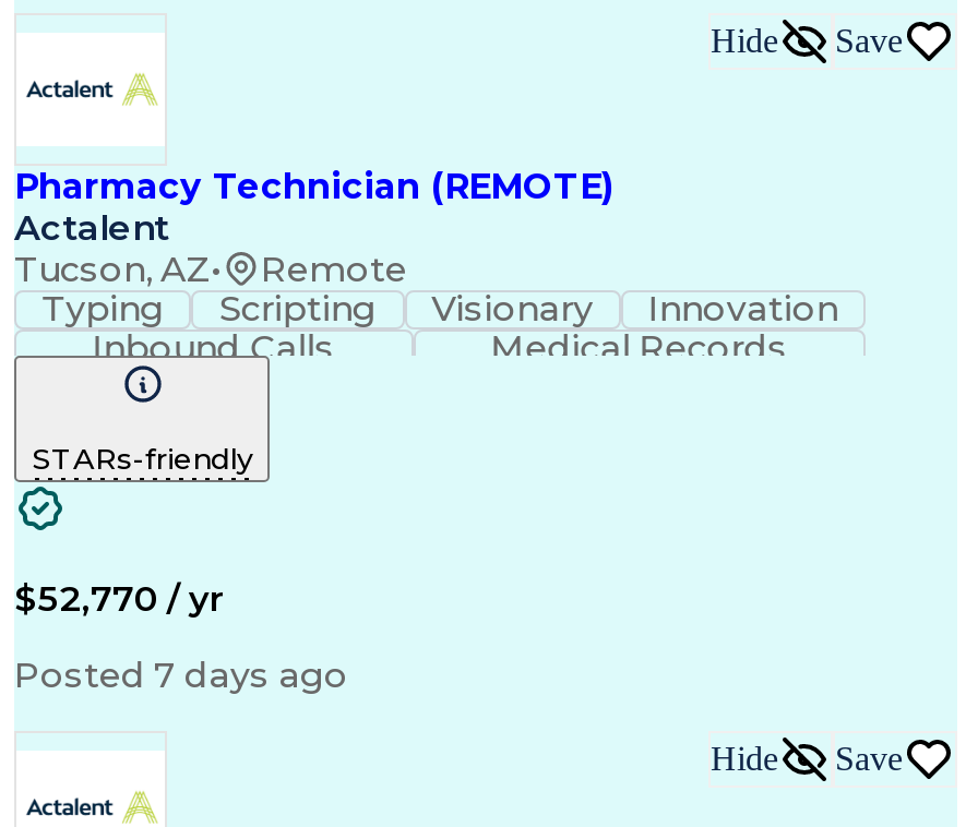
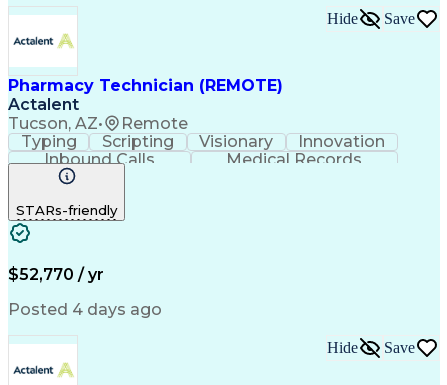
[14,655,348,697] Posted 7 days ago -> [8,300,162,319] Posted 4 days ago

